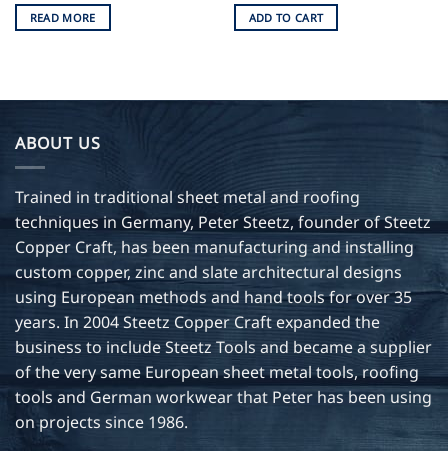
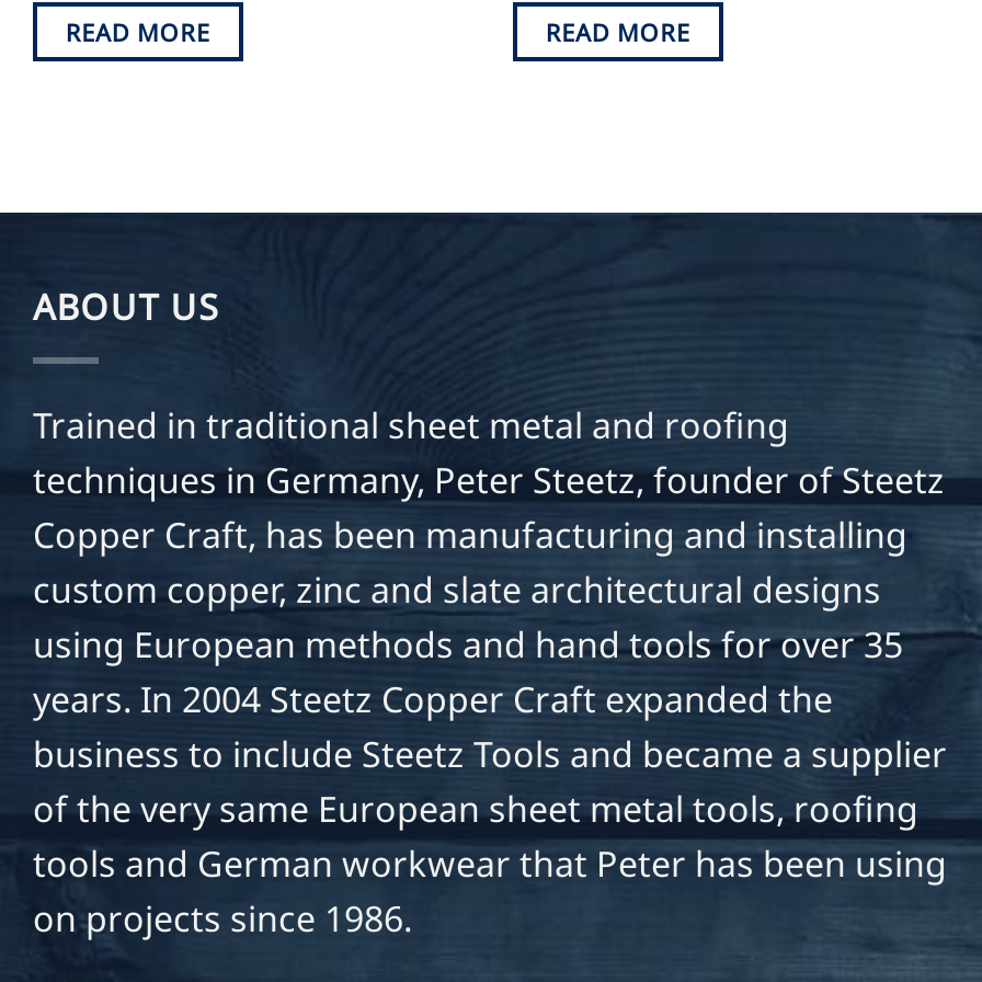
[249,10,323,25] ADD TO CART -> [545,15,690,48] READ MORE

